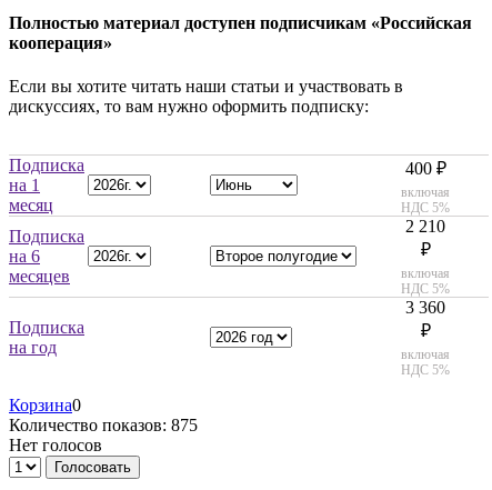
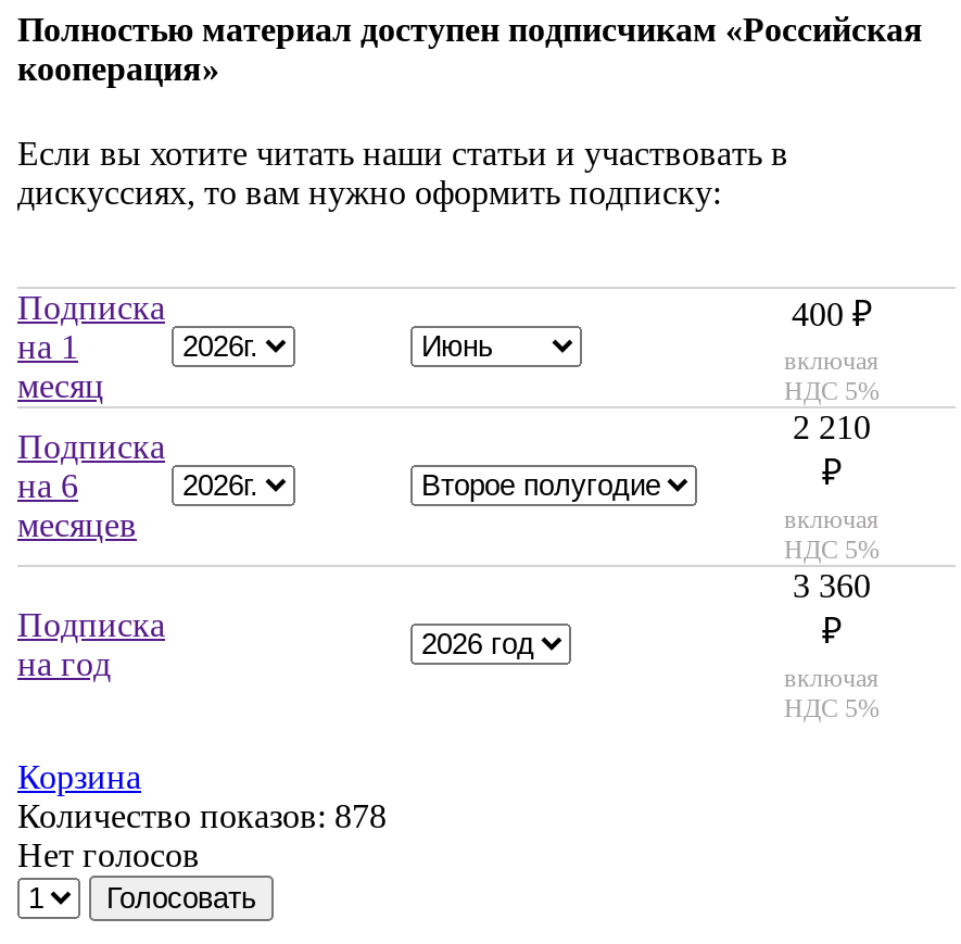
[9,396,198,434] Корзина0 | Количество показов: 875 -> [17,758,387,834] Корзина | Количество показов: 878

